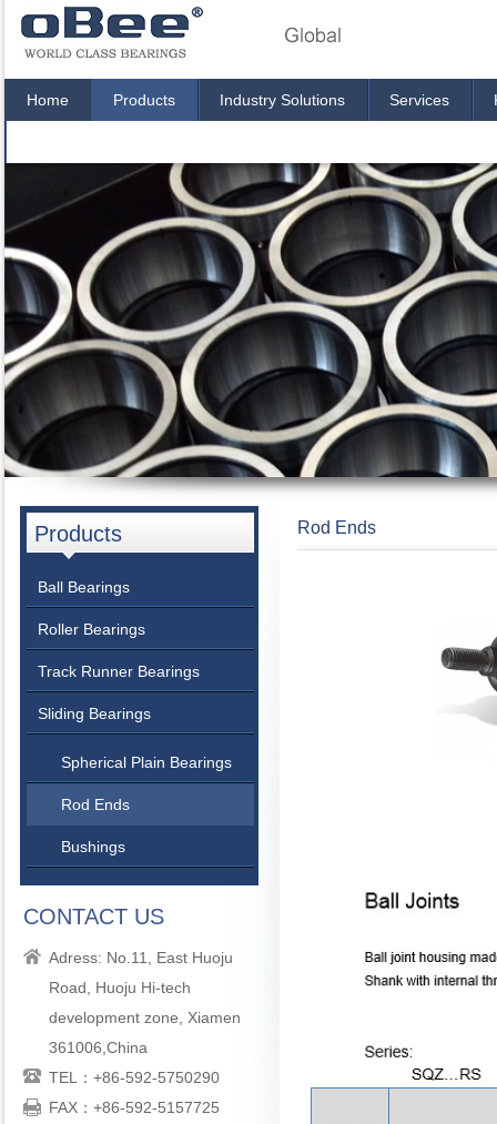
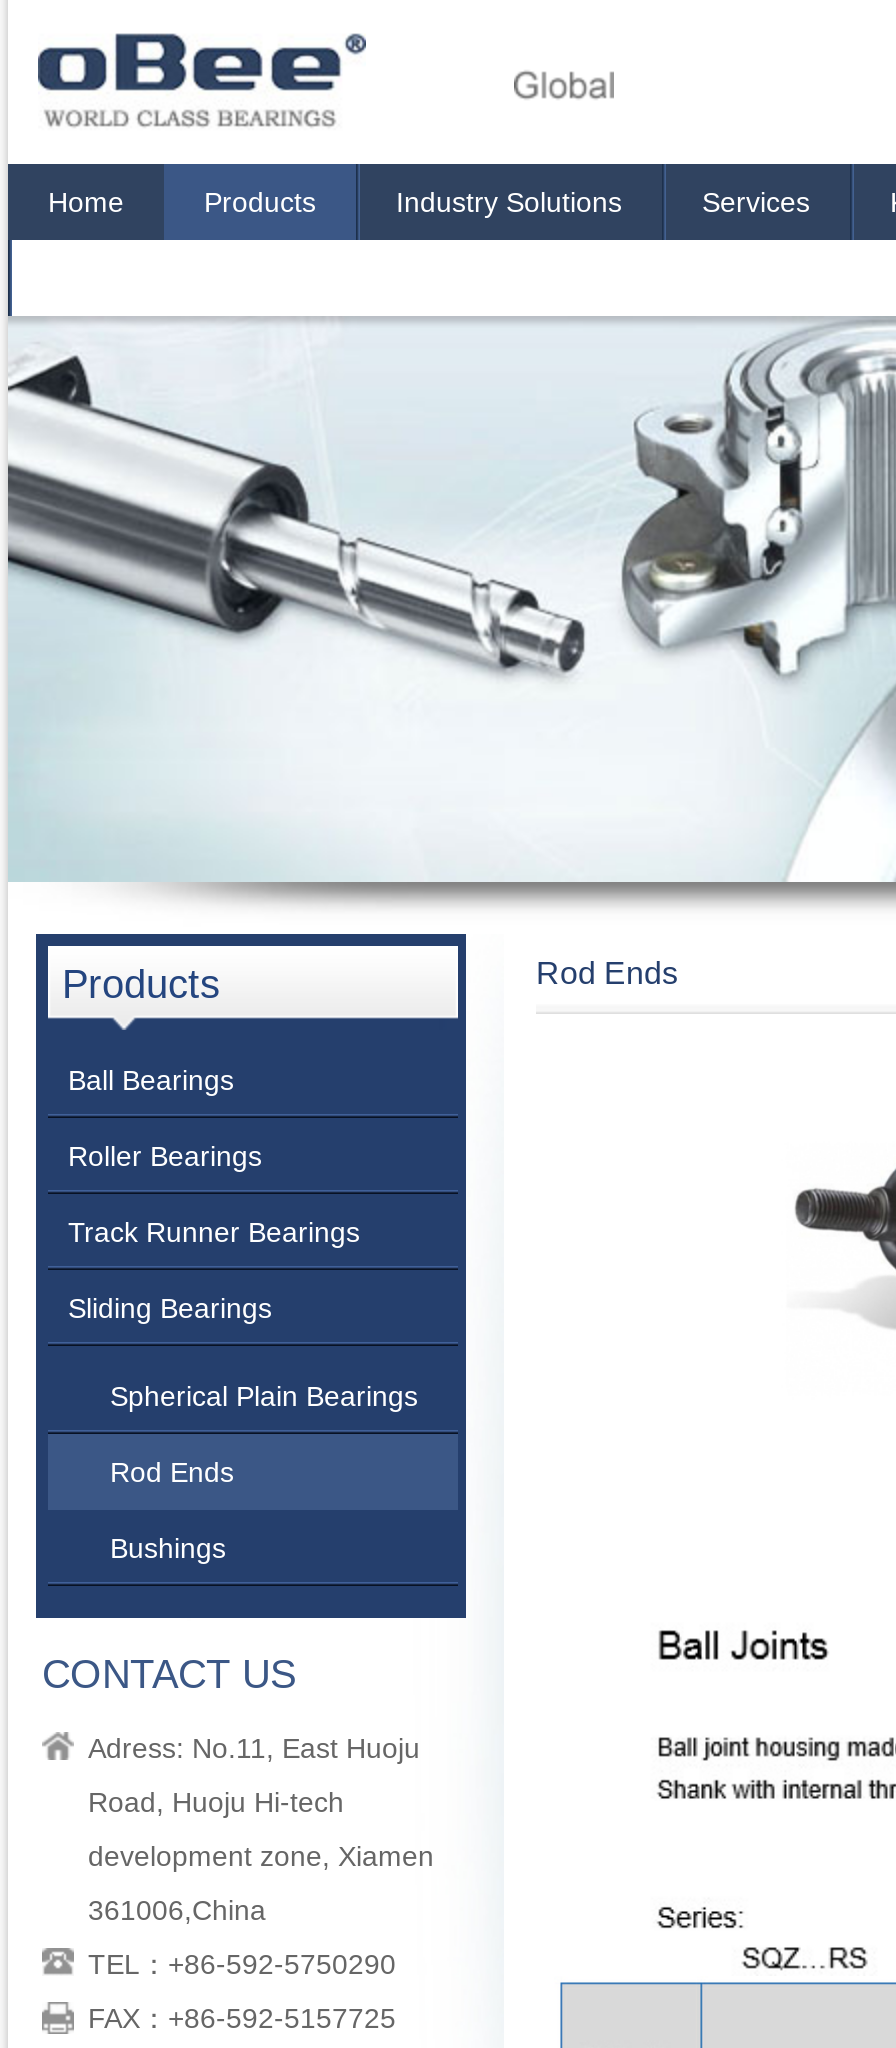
[3,162,494,478] [image] -> [6,316,890,884] [image]

